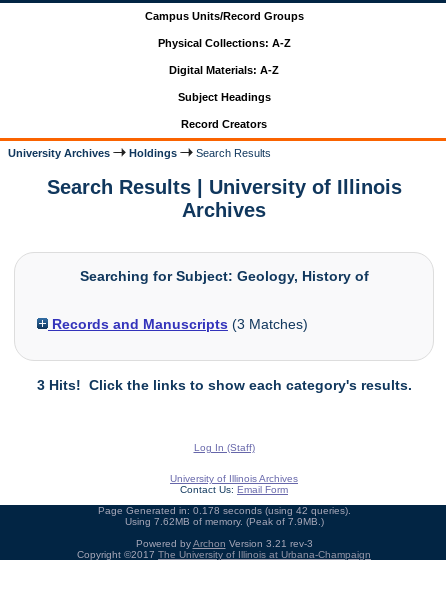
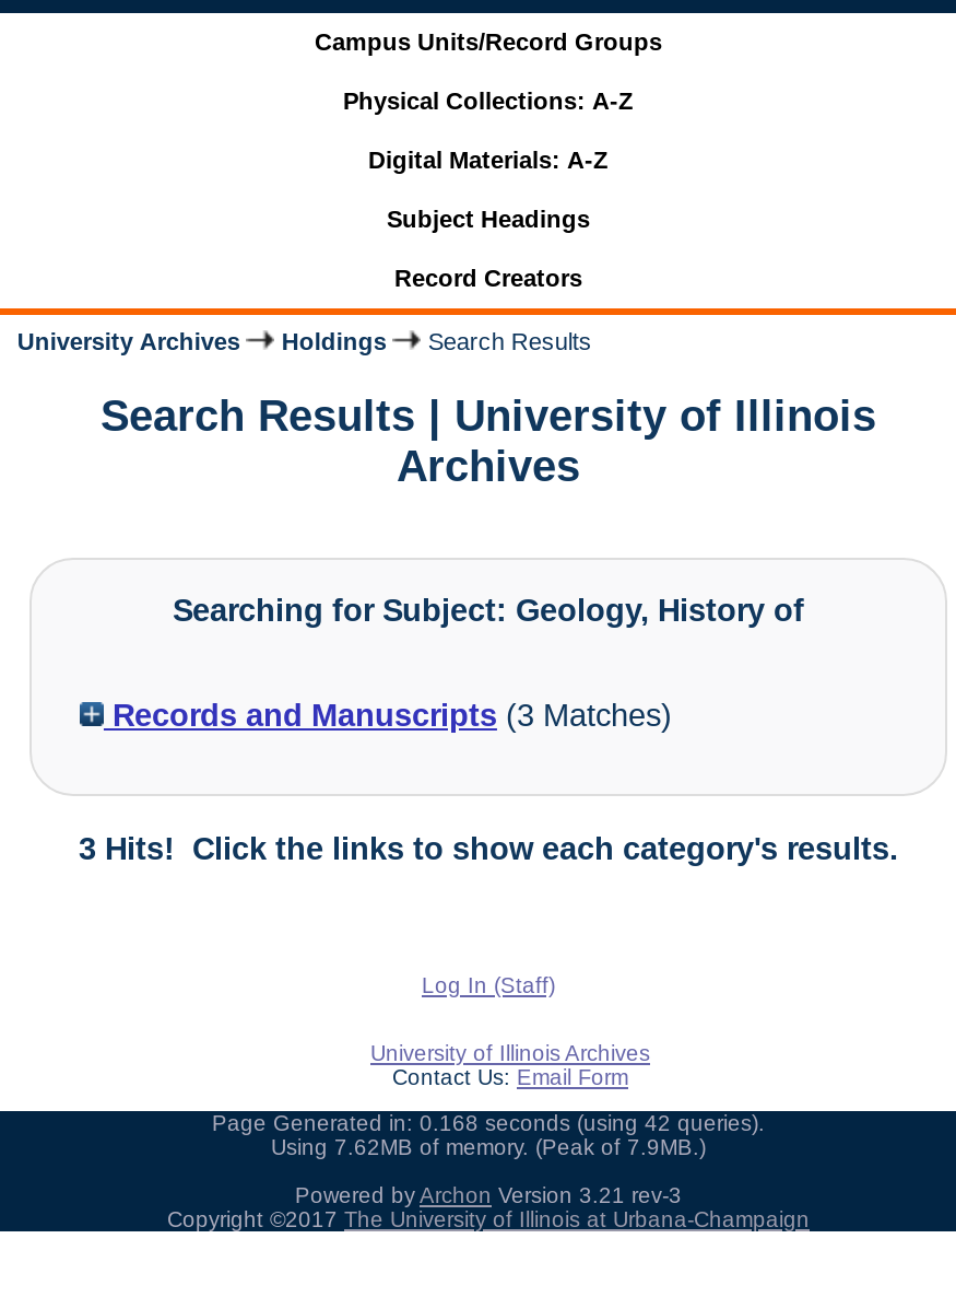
[97,505,350,516] Page Generated in: 0.178 seconds (using 42 queries). -> [212,1112,765,1136] Page Generated in: 0.168 seconds (using 42 queries).

